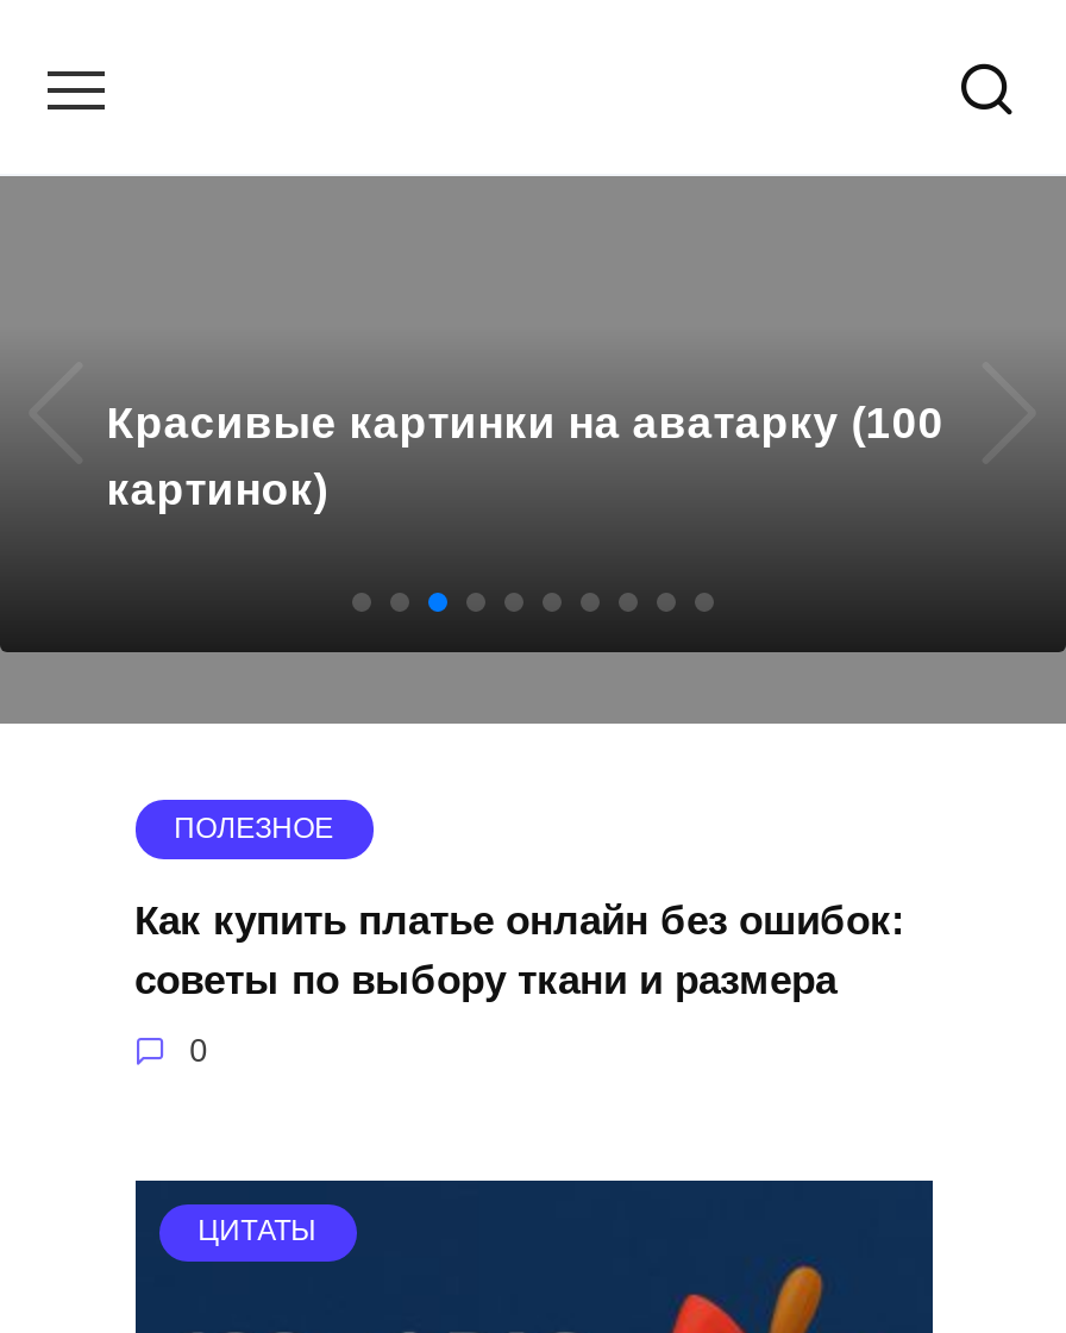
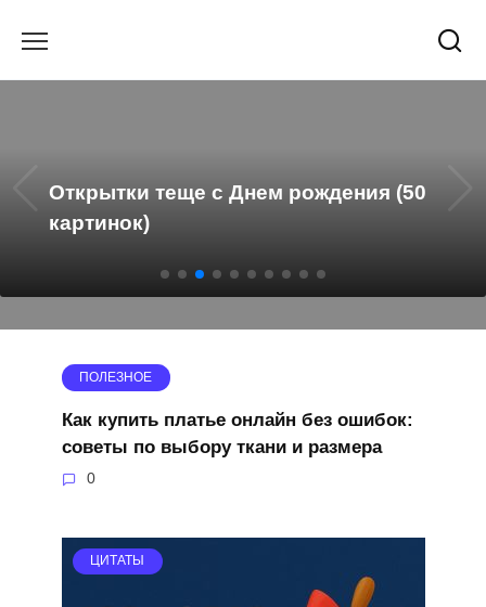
[107,397,944,447] Красивые картинки на аватарку (100 -> [49,181,426,204] Открытки теще с Днем рождения (50

